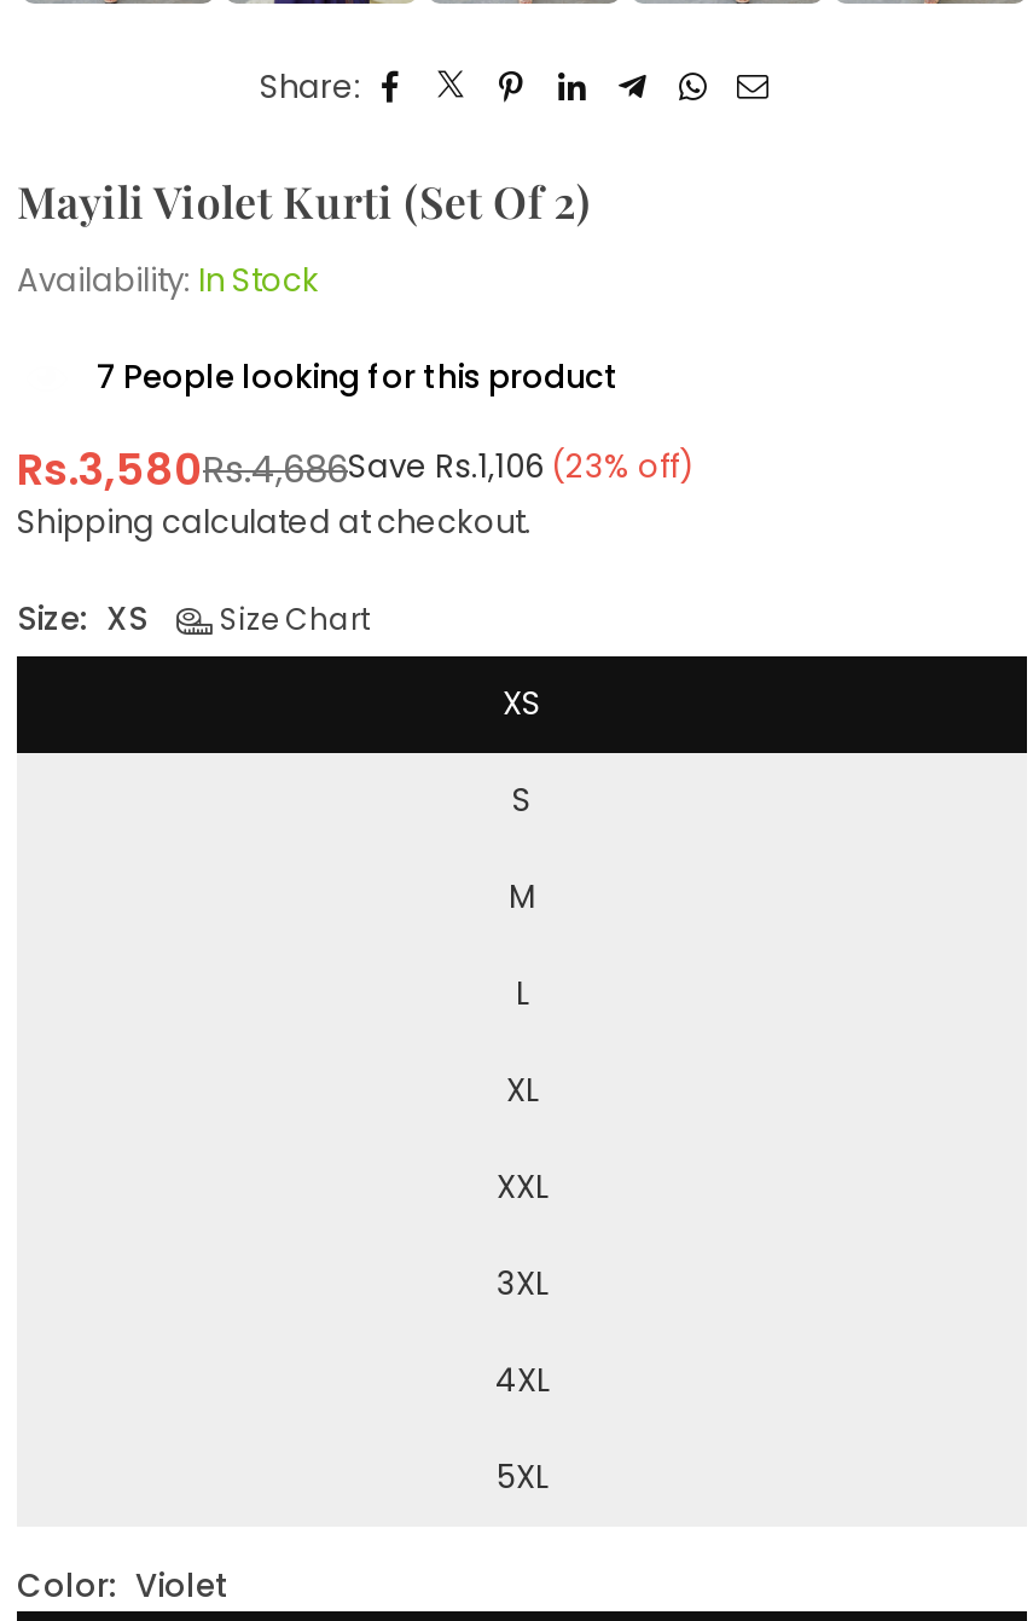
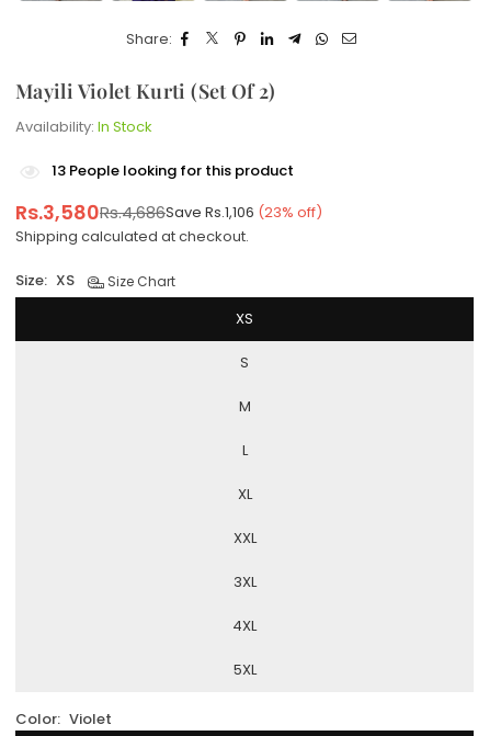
[97,353,619,399] 7 People looking for this product -> [52,160,294,181] 13 People looking for this product

